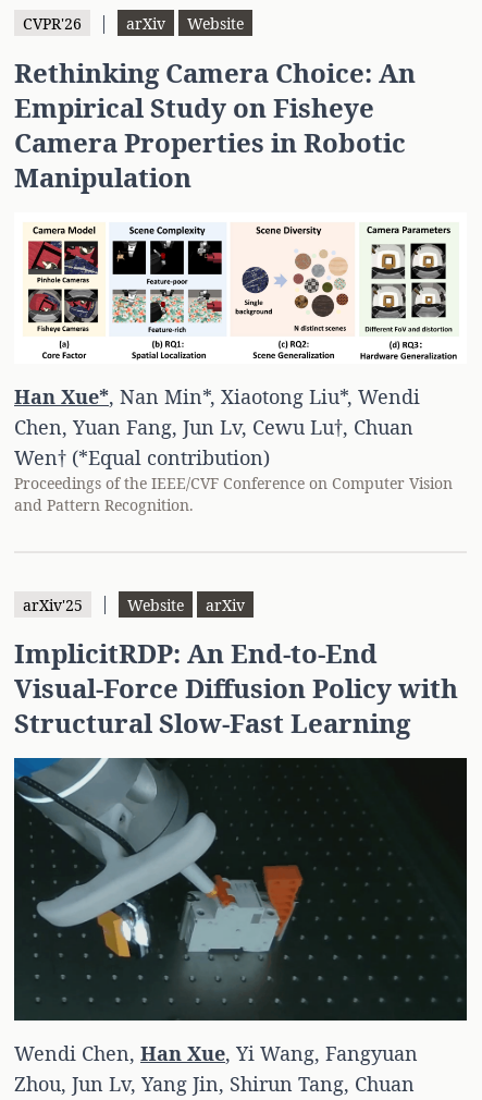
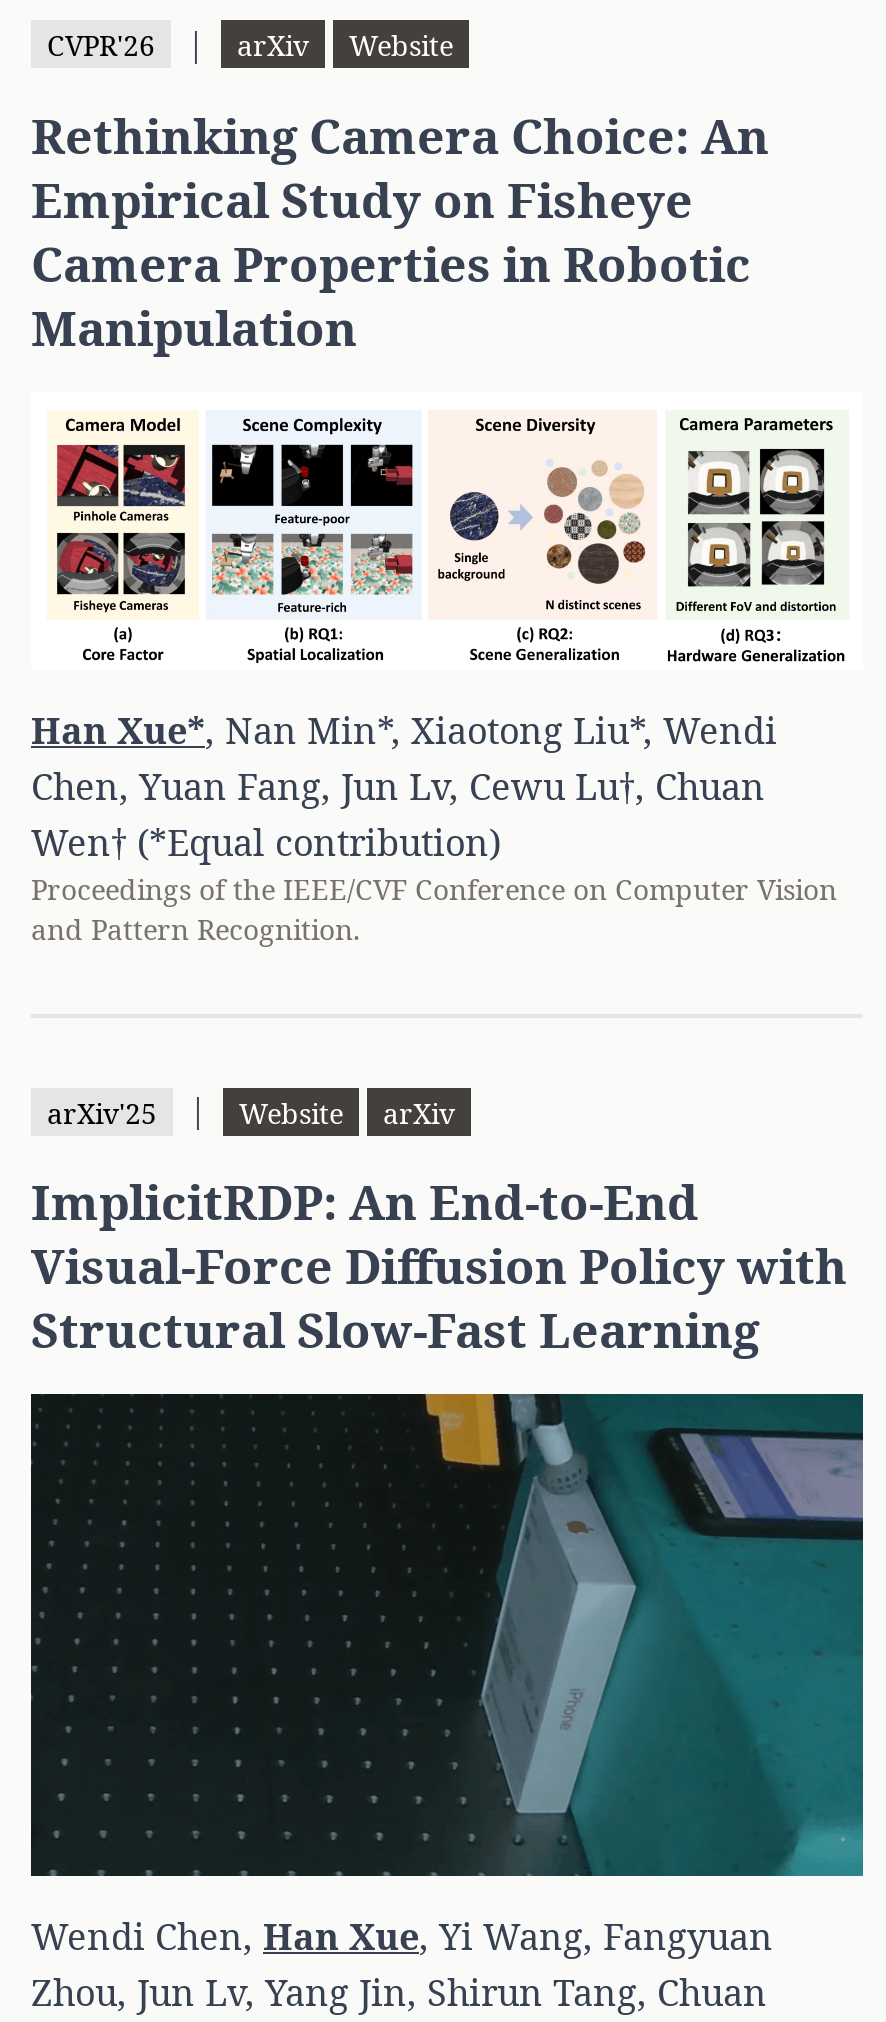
[13,757,468,1022] [image] -> [29,1392,865,1878] [image]

